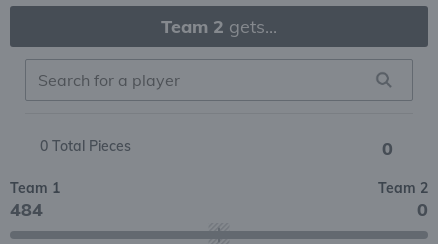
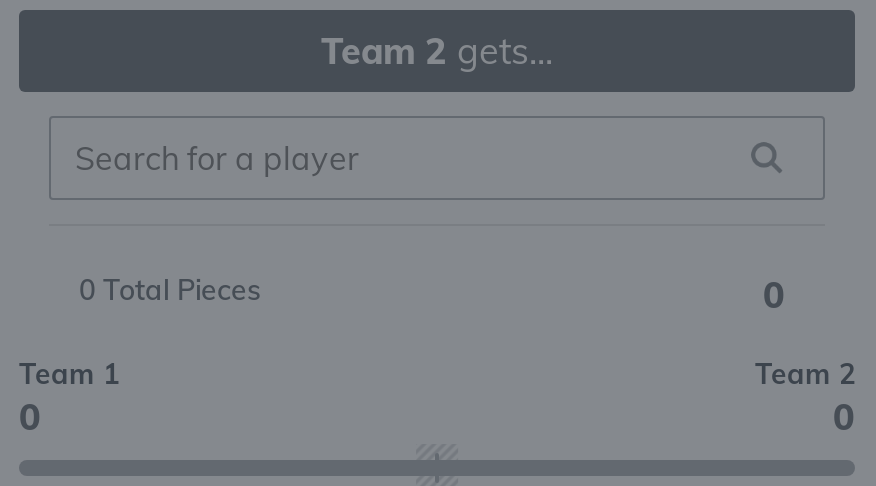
[10,198,43,221] 484 -> [19,394,41,440] 0

